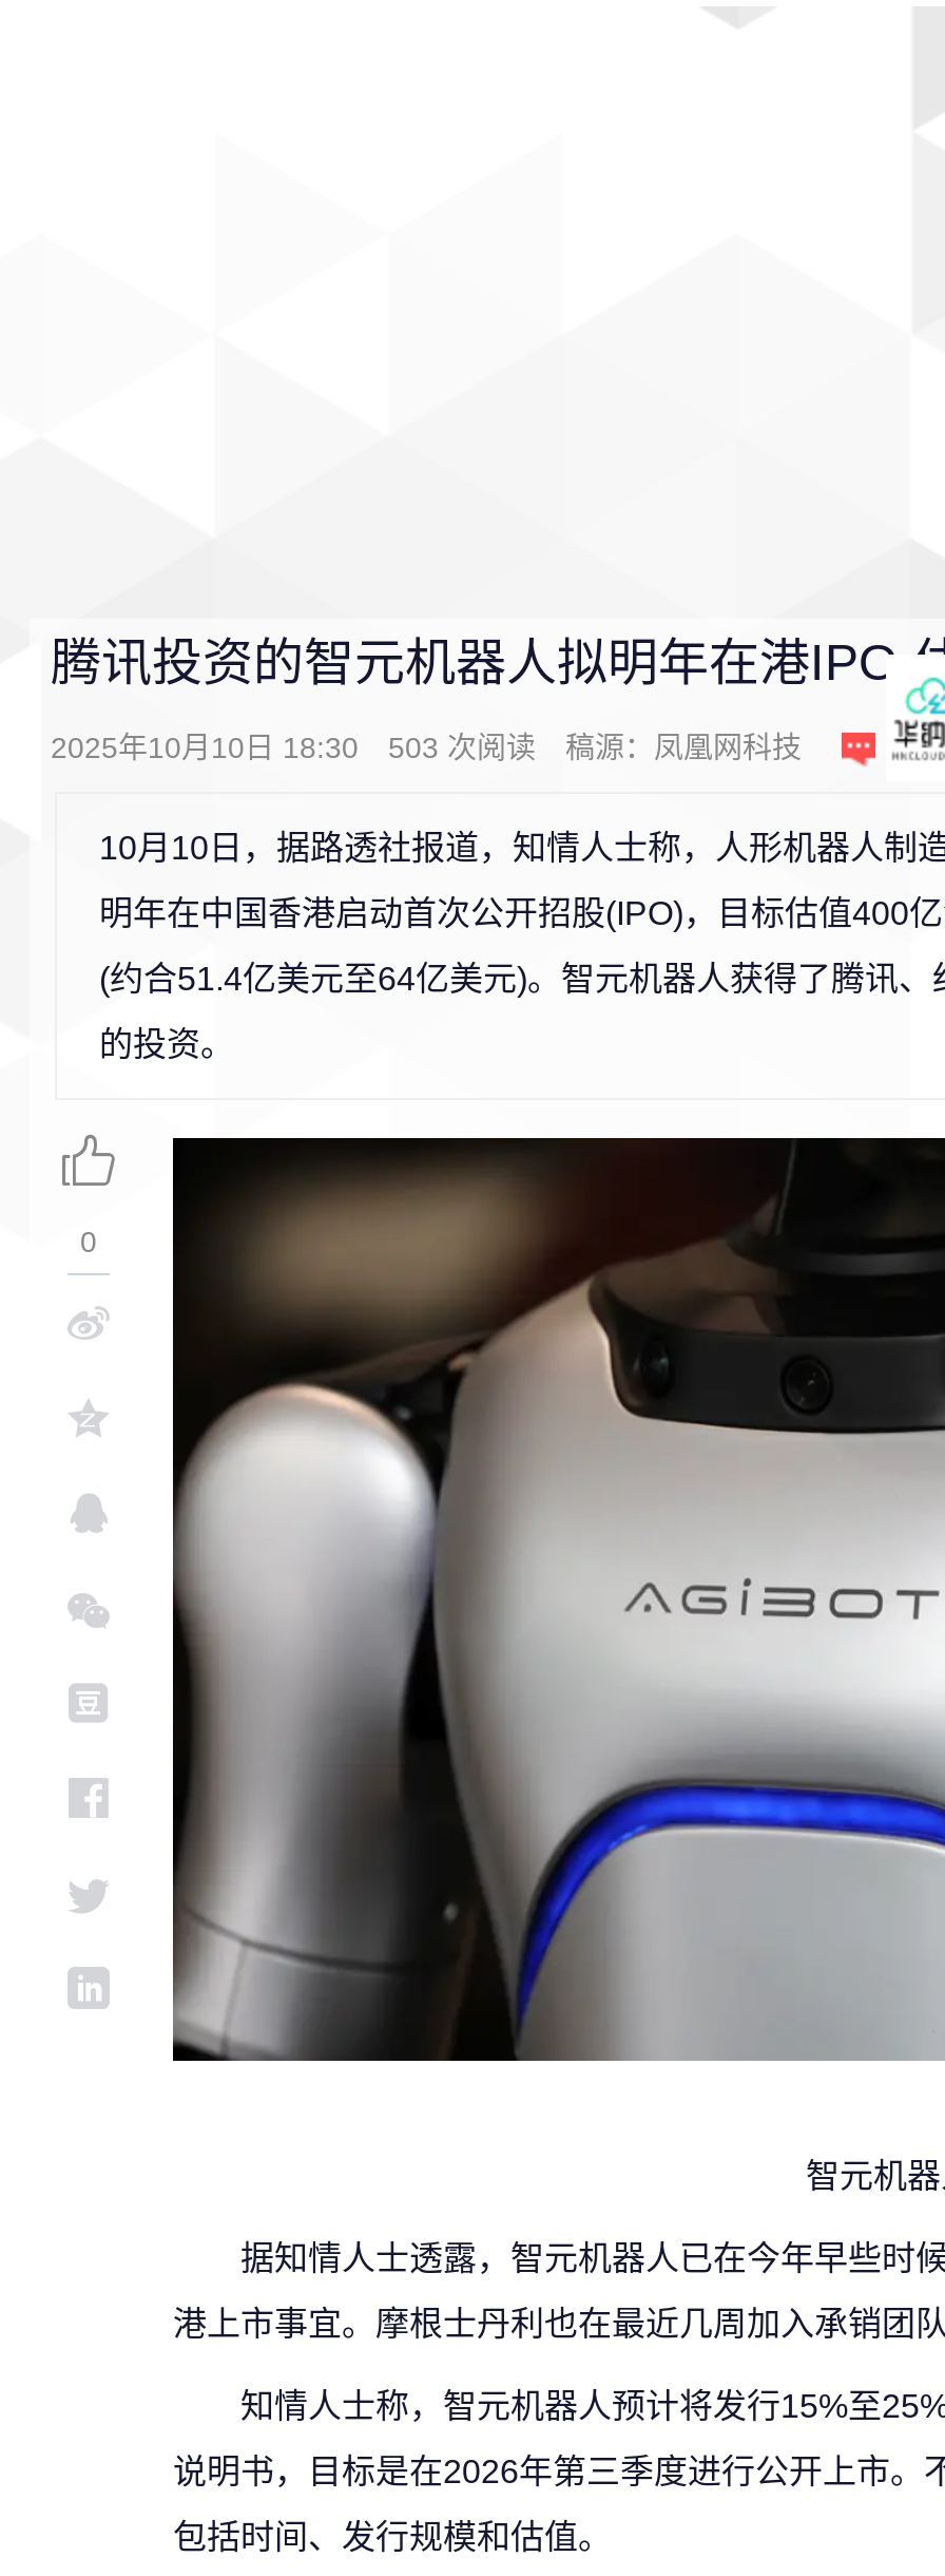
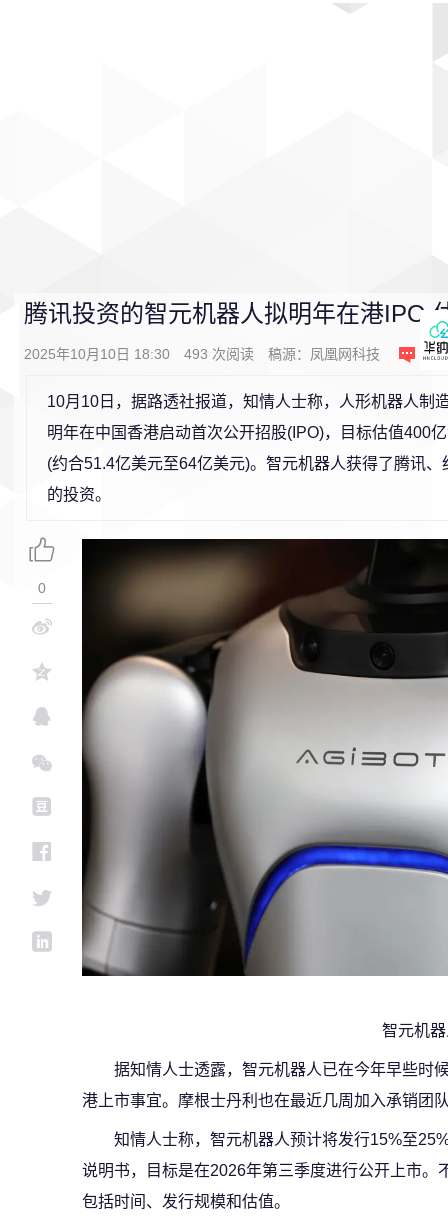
[51,731,802,764] 2025年10月10日 18:30 503次阅读 稿源：凤凰网科技 -> [24,346,380,362] 2025年10月10日 18:30 493次阅读 稿源：凤凰网科技

